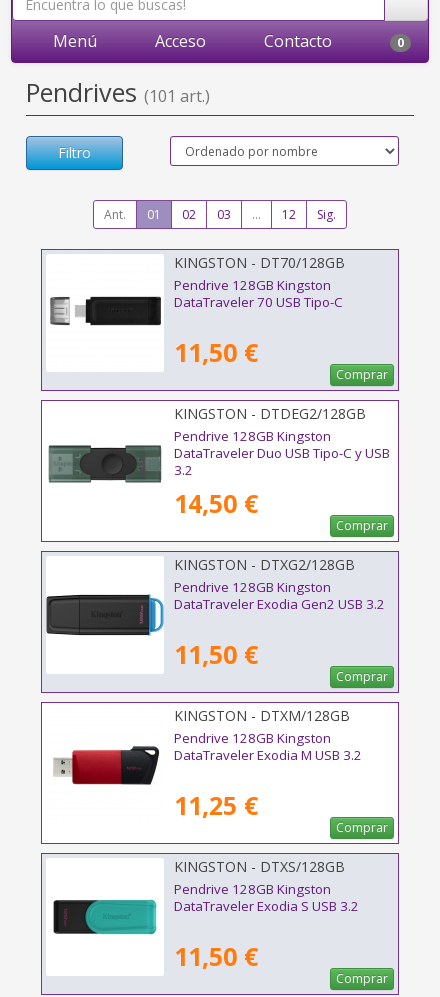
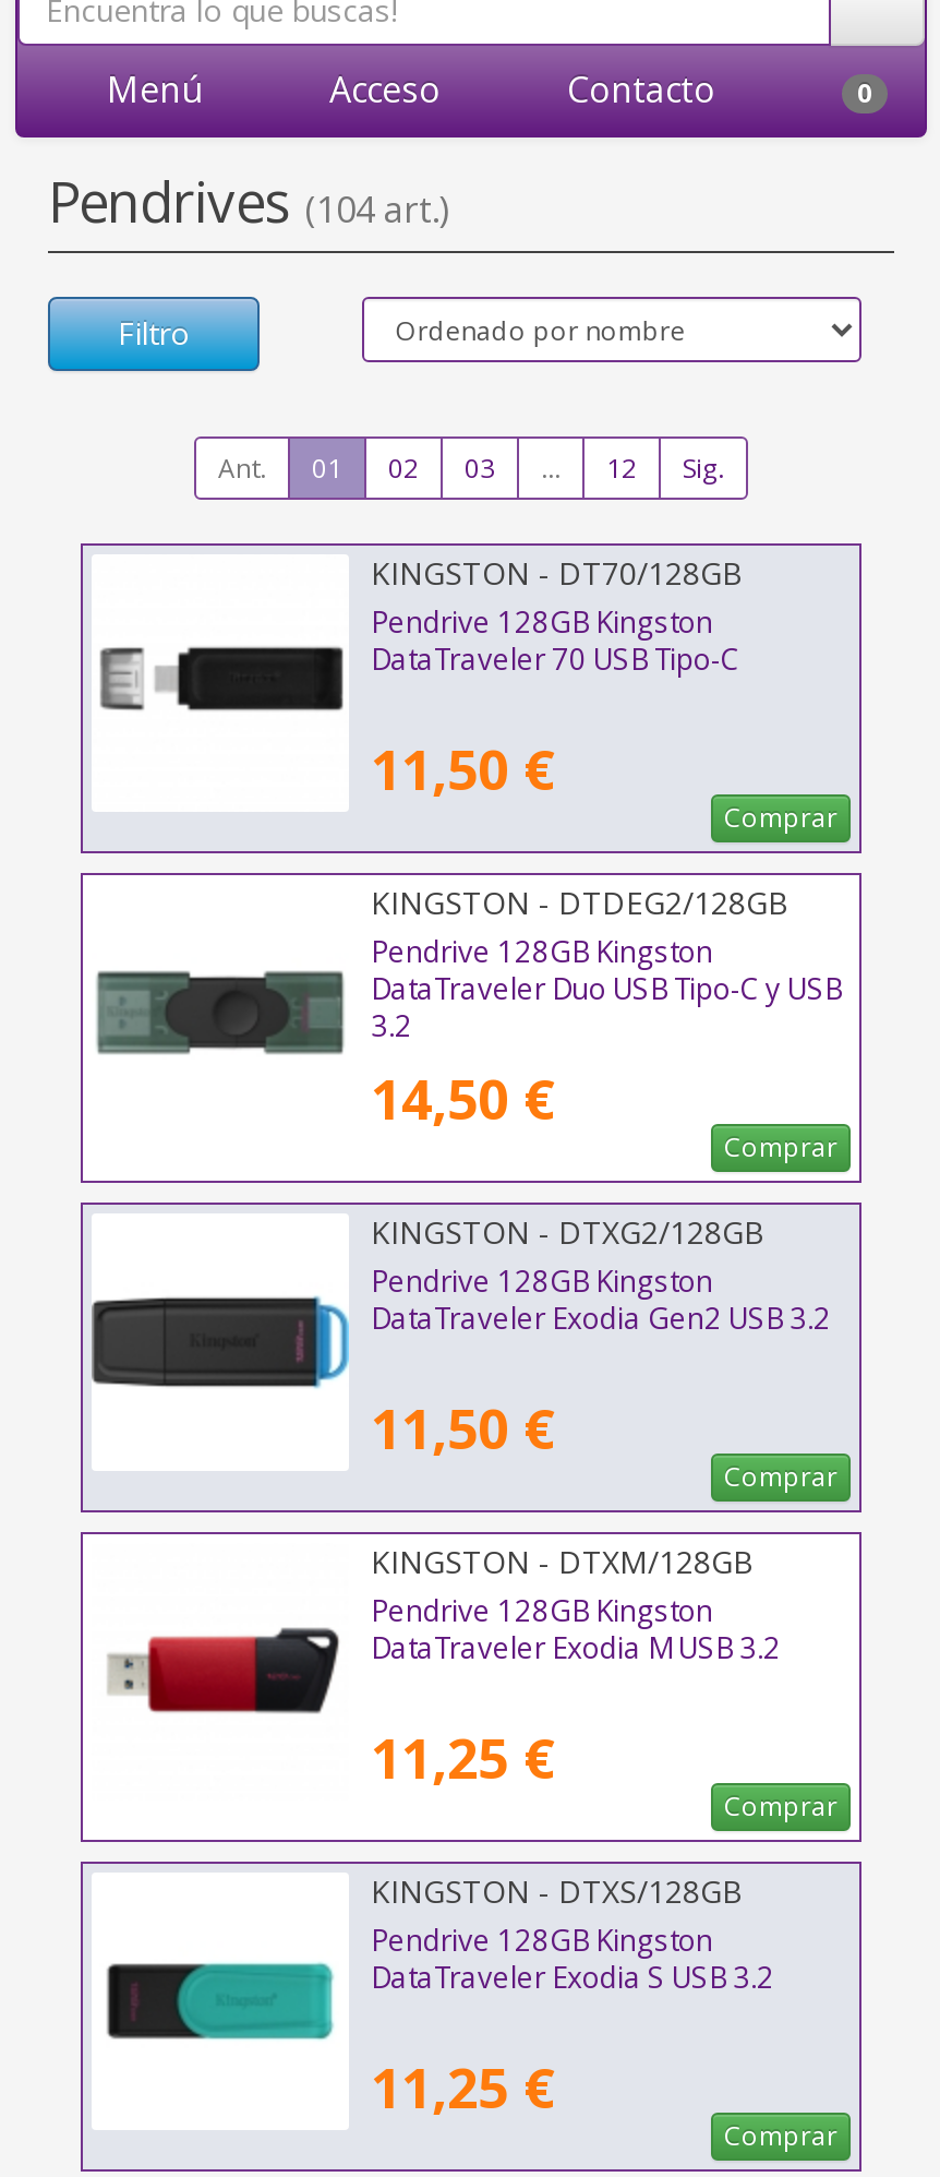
[26,75,210,109] Pendrives (101 art.) -> [48,164,449,238] Pendrives (104 art.)
[174,939,258,973] 11,50 € -> [371,2050,554,2124] 11,25 €

